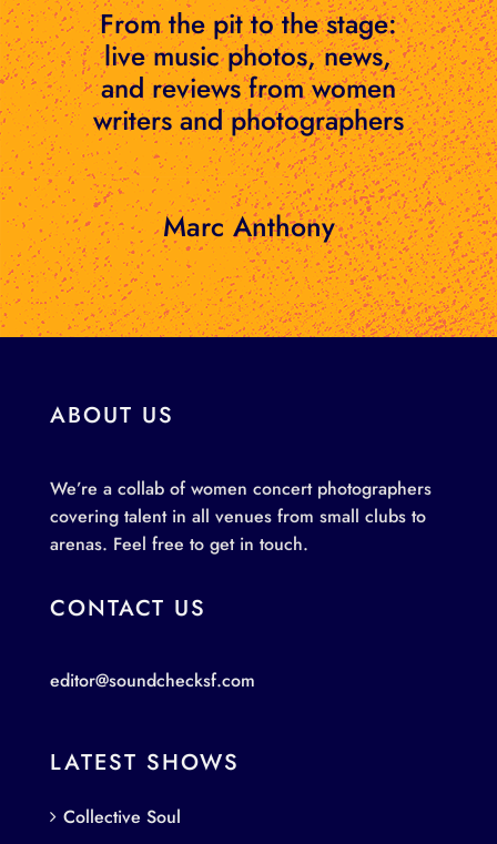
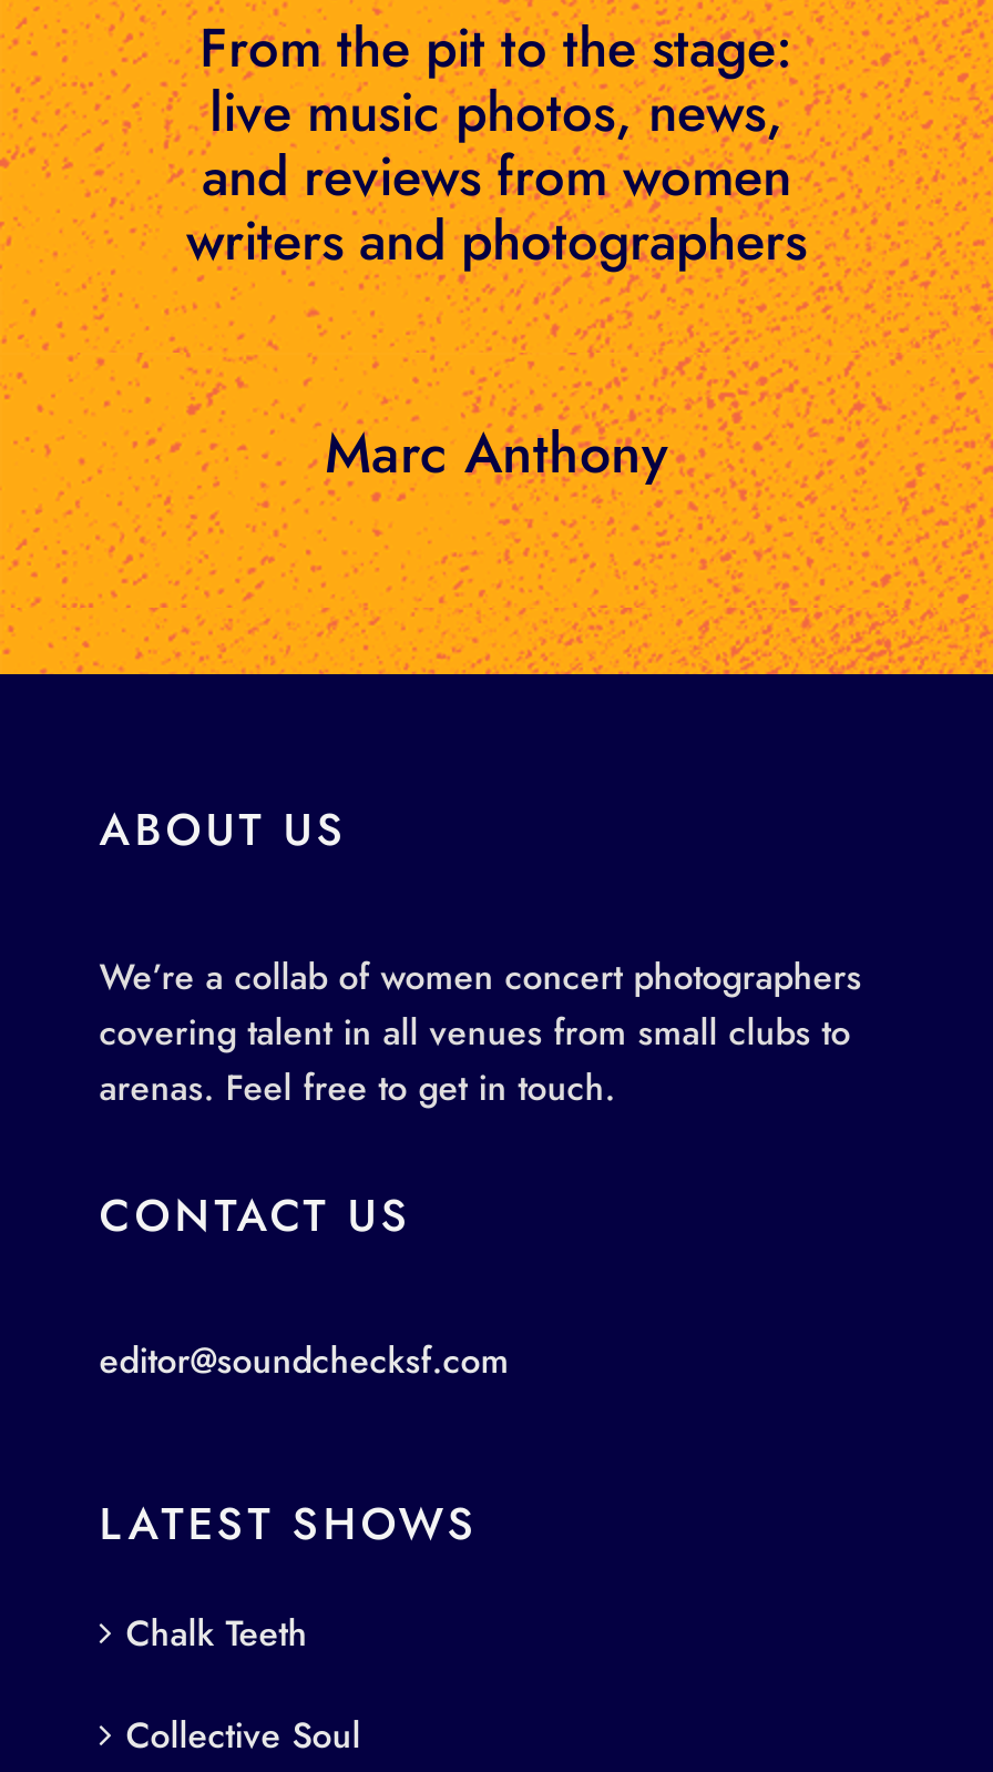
none -> [126,1608,308,1659] Chalk Teeth

